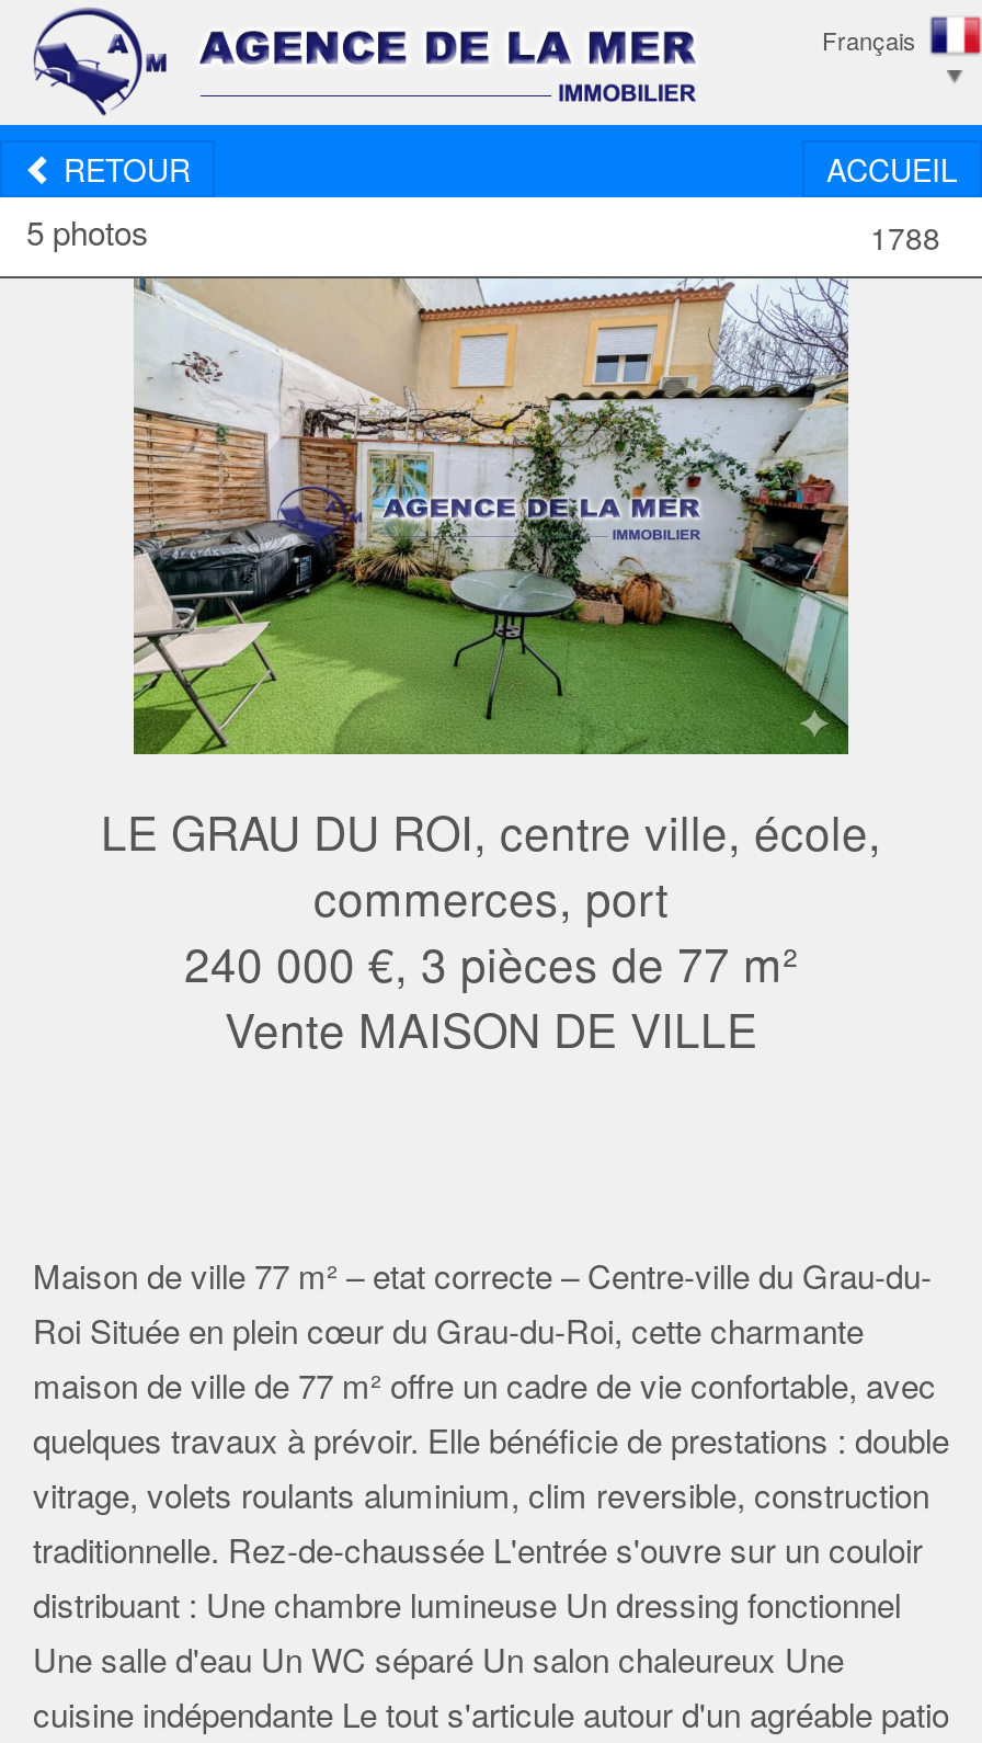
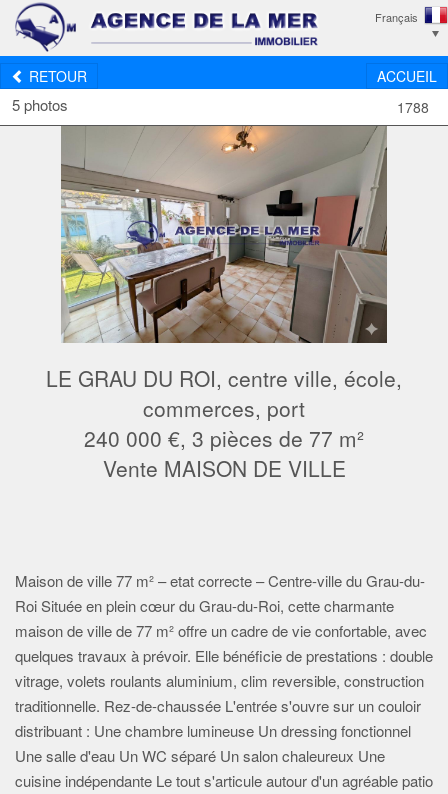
[132,276,848,756] [image] -> [61,125,388,344] [image]

